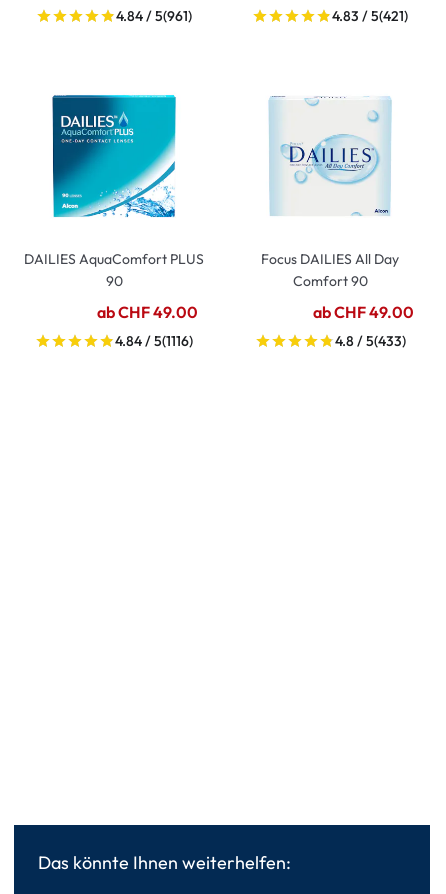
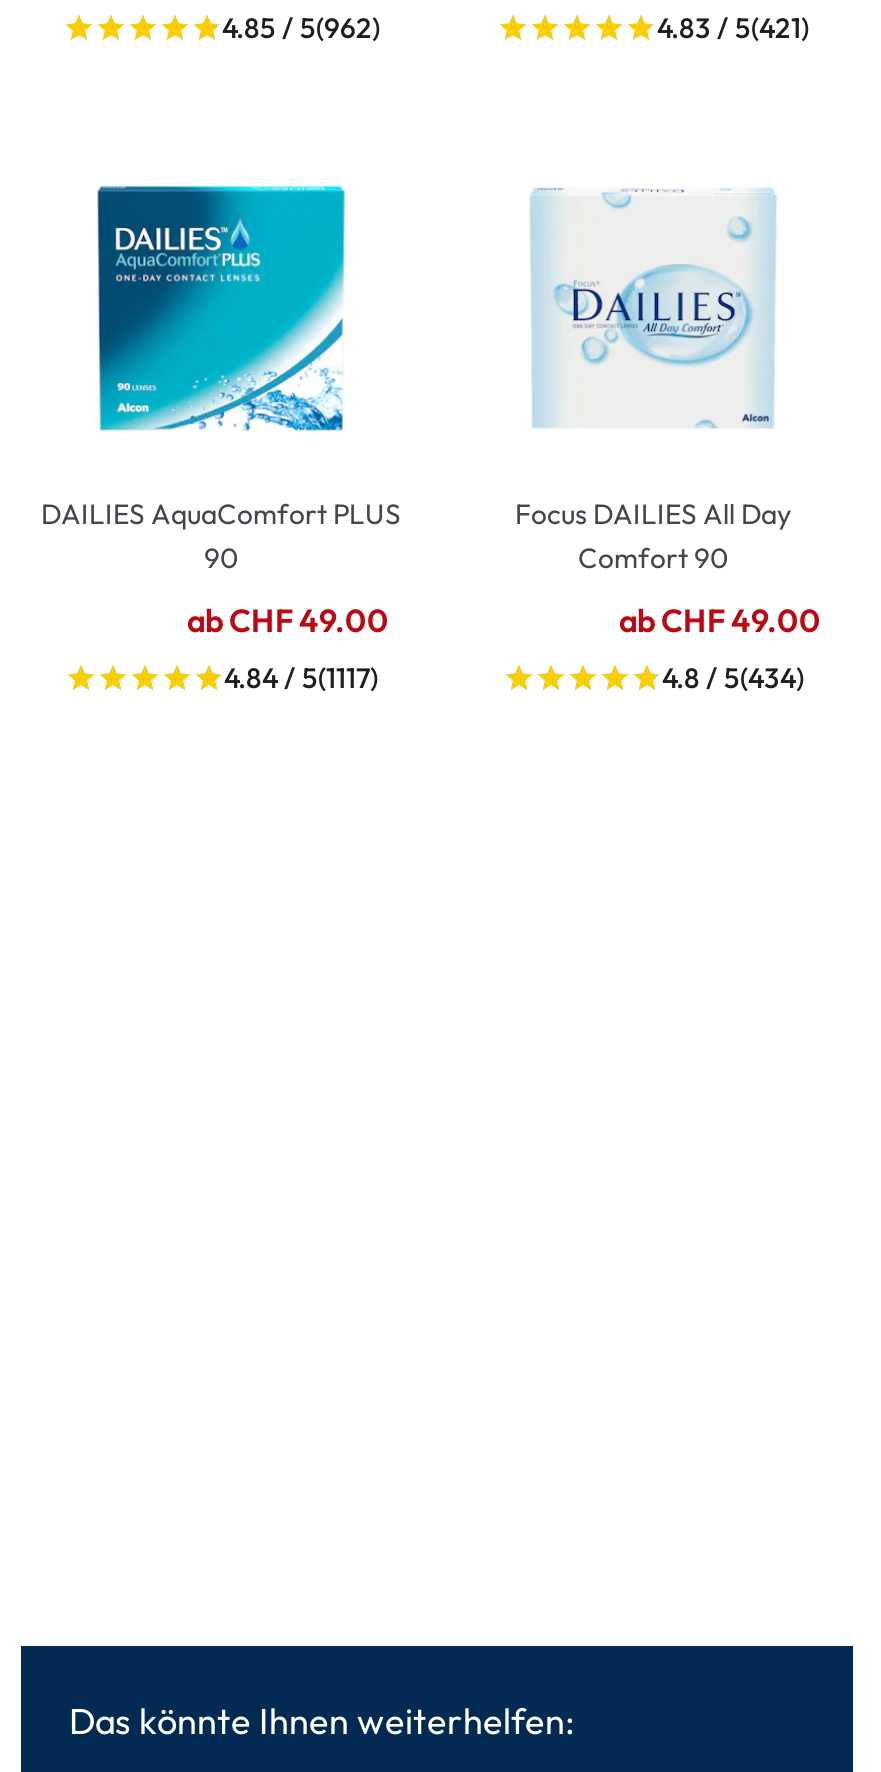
[116,7,192,25] 4.84 / 5(961) -> [222,10,380,46] 4.85 / 5(962)
[115,332,193,350] 4.84 / 5(1116) -> [224,660,378,696] 4.84 / 5(1117)
[334,332,405,350] 4.8 / 5(433) -> [662,660,804,696] 4.8 / 5(434)

